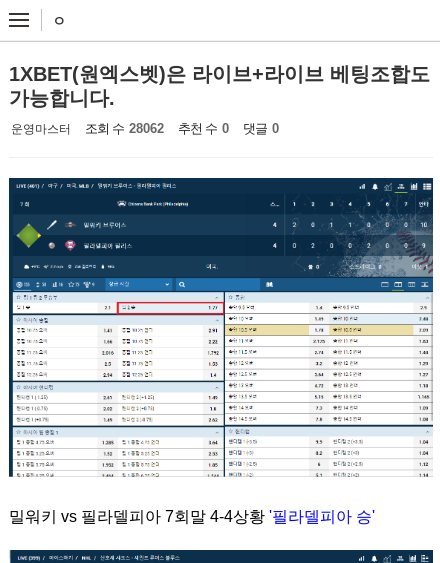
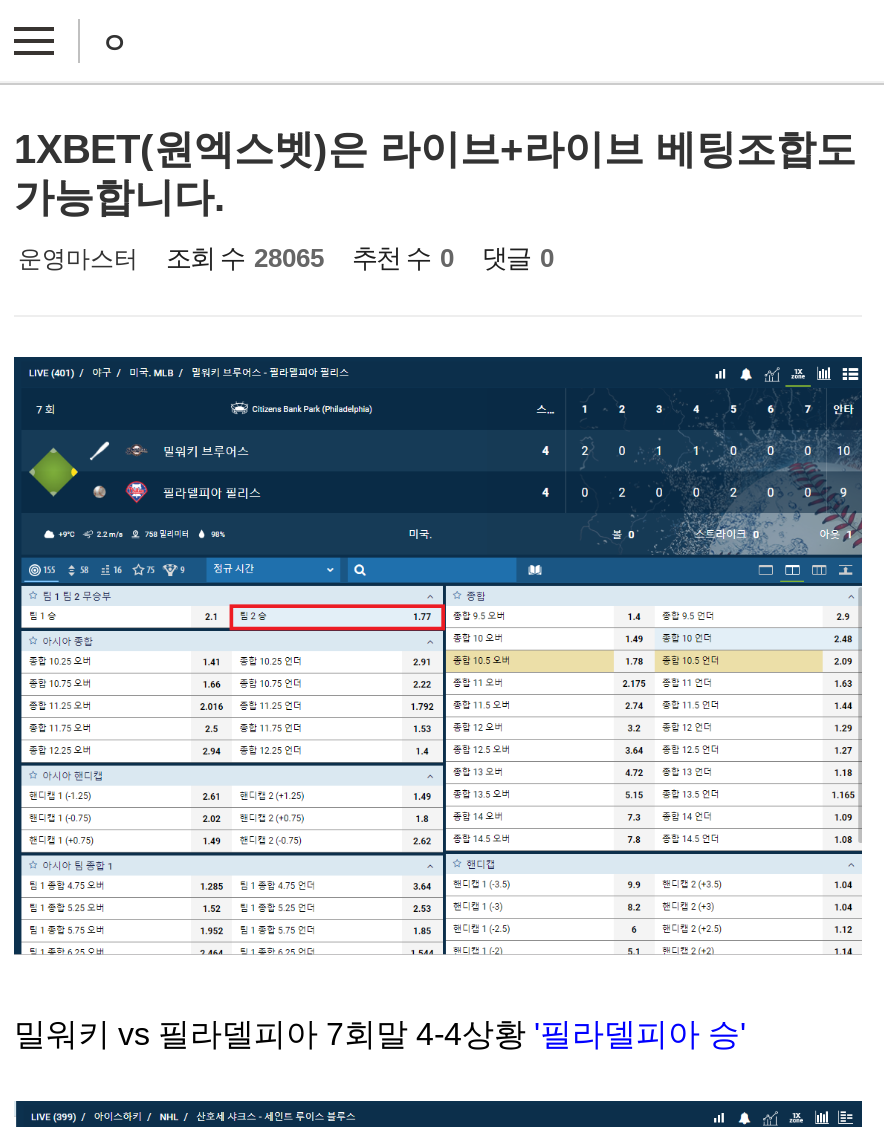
[11,121,279,136] 운영마스터 조회 수 28062 추천 수 0 댓글 0 -> [18,243,554,273] 운영마스터 조회 수 28065 추천 수 0 댓글 0

